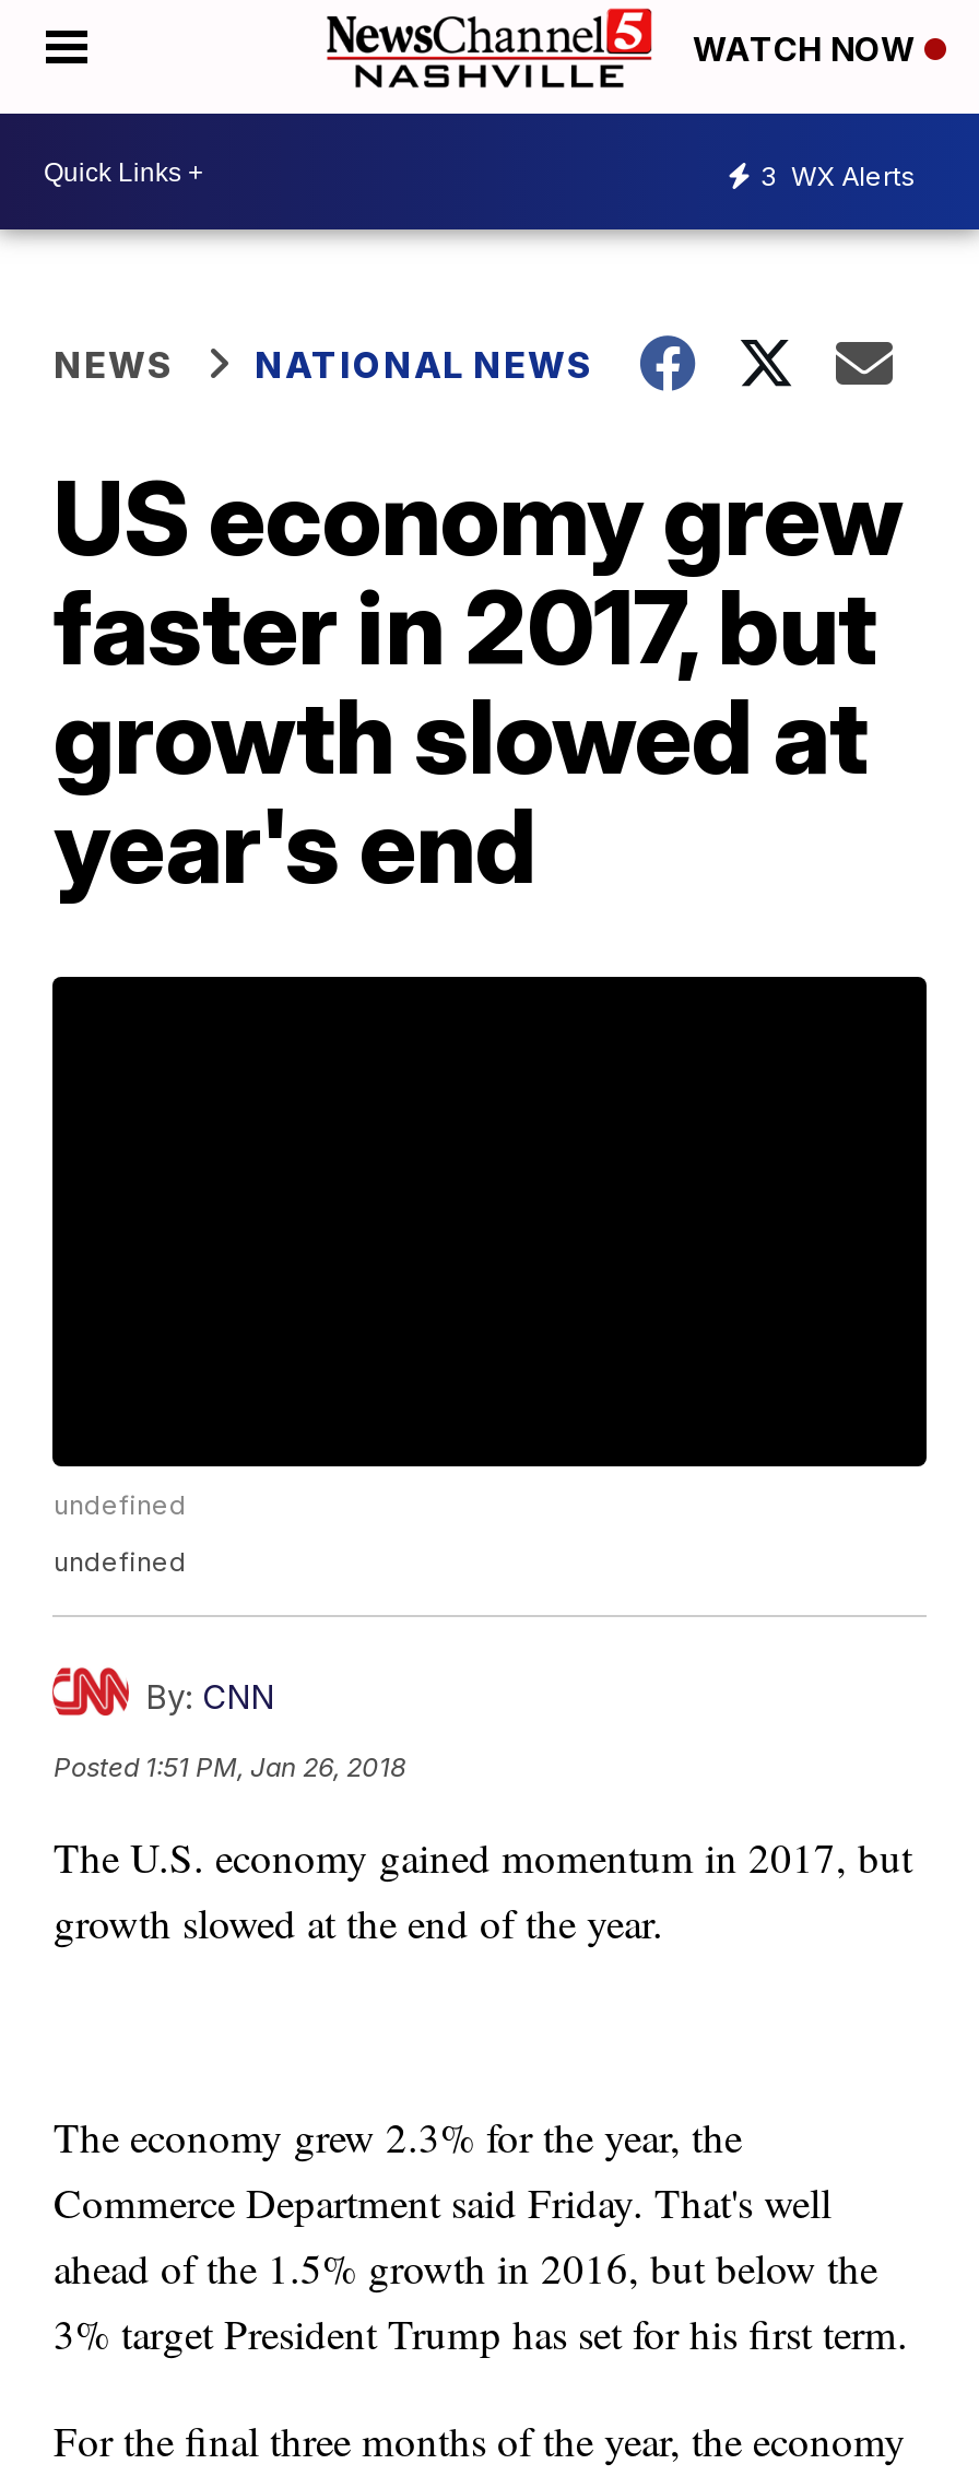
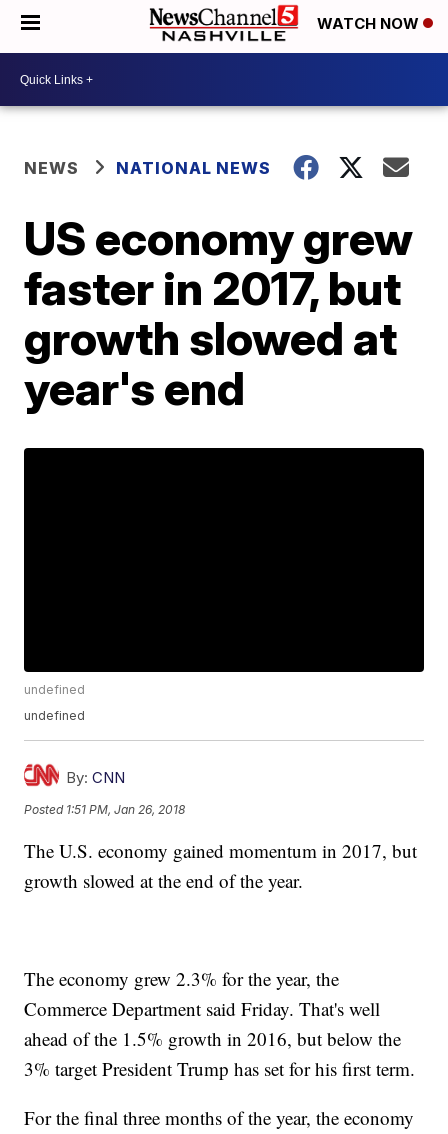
[760,158,916,191] 3 WX Alerts -> none

